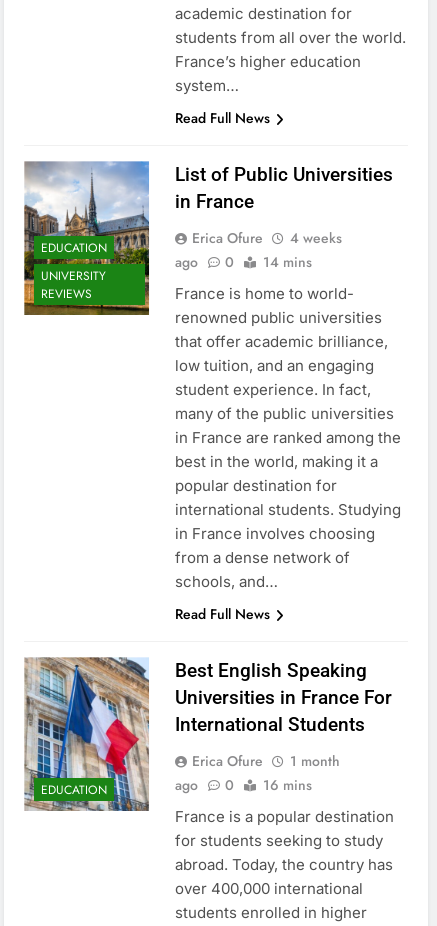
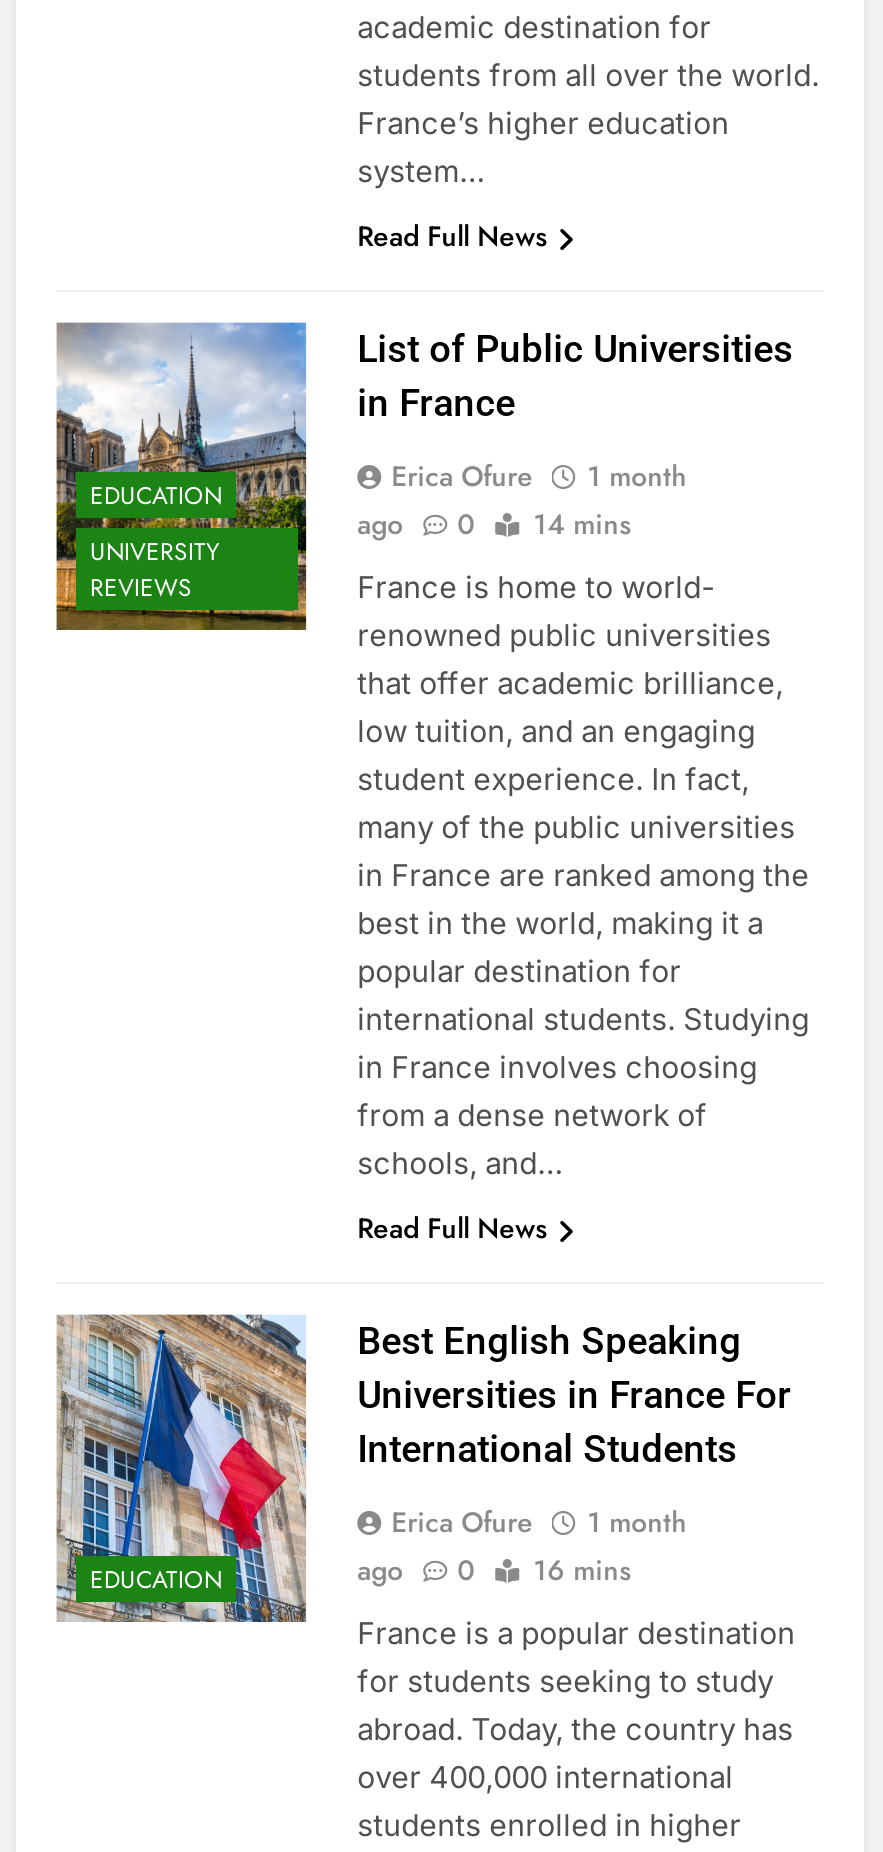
[192,228,342,248] Erica Ofure 4 weeks -> [391,456,687,496] Erica Ofure 1 month

